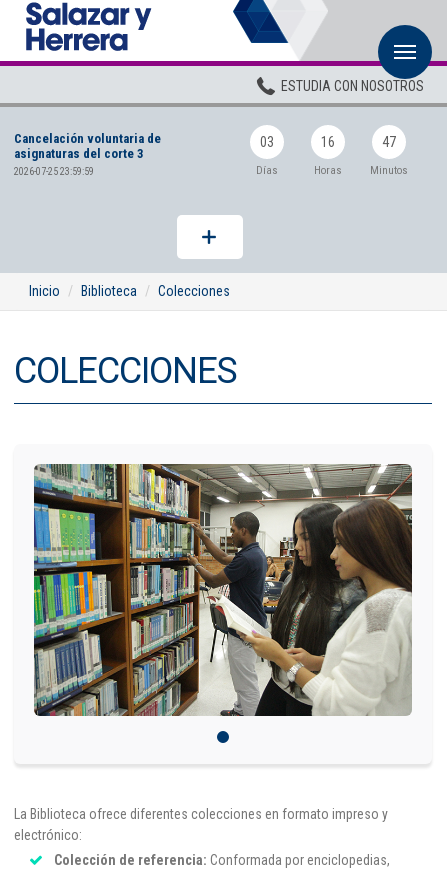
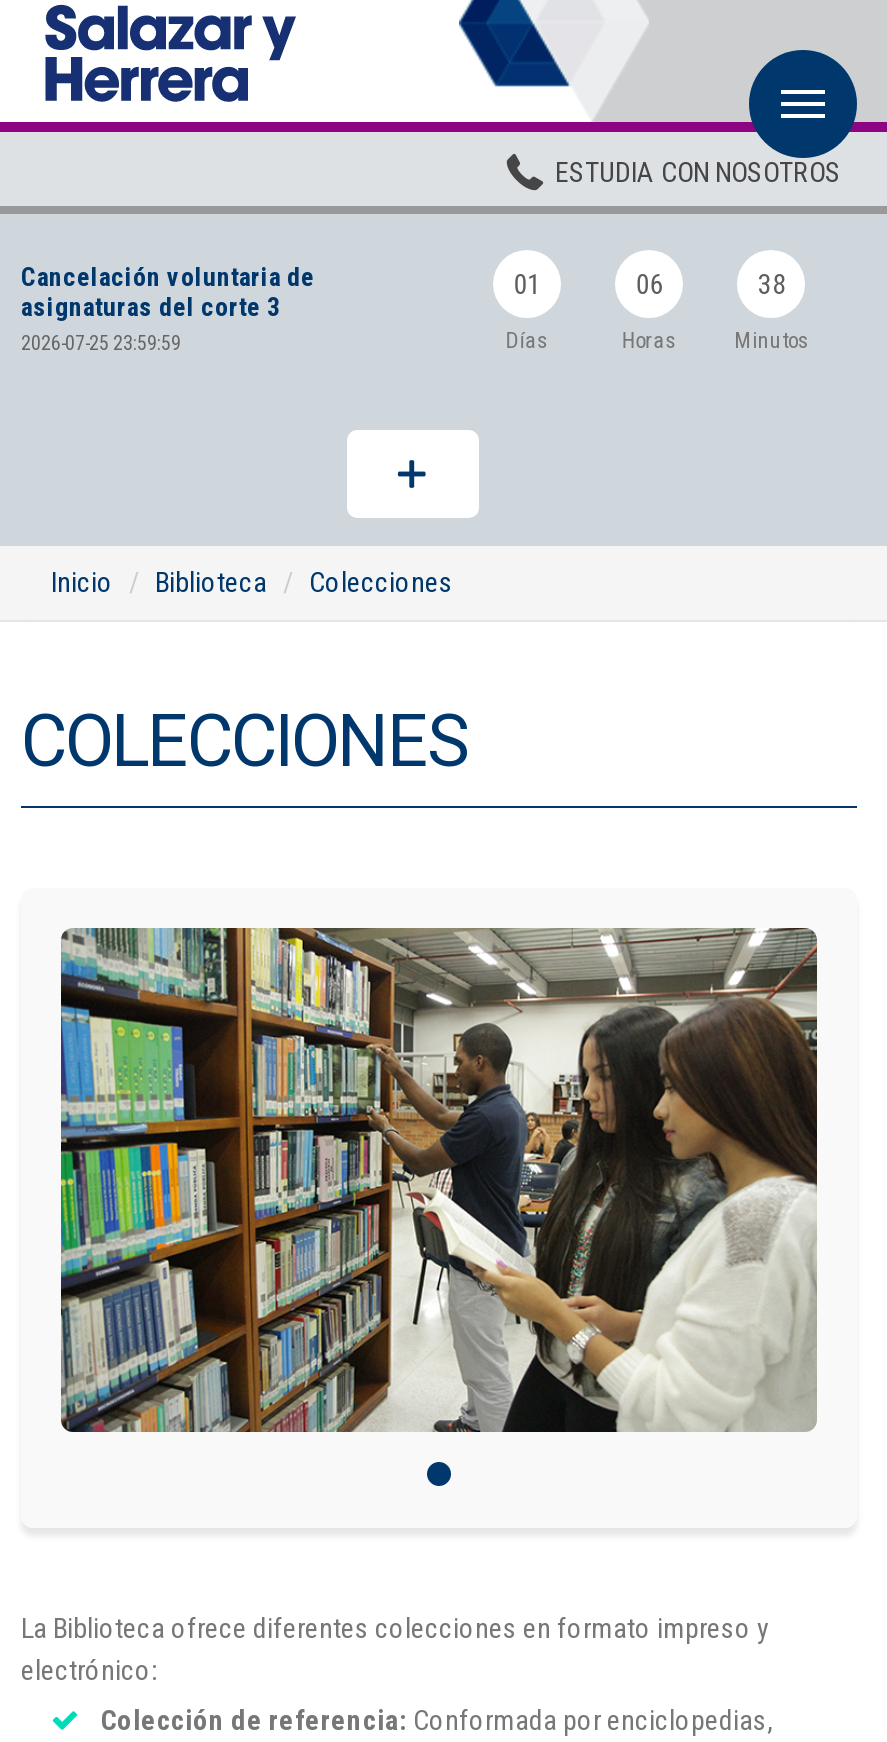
[260,134,274,150] 03 -> [513,268,541,300] 01
[321,134,335,150] 16 -> [636,268,664,300] 06
[382,134,396,150] 47 -> [758,268,786,300] 38

